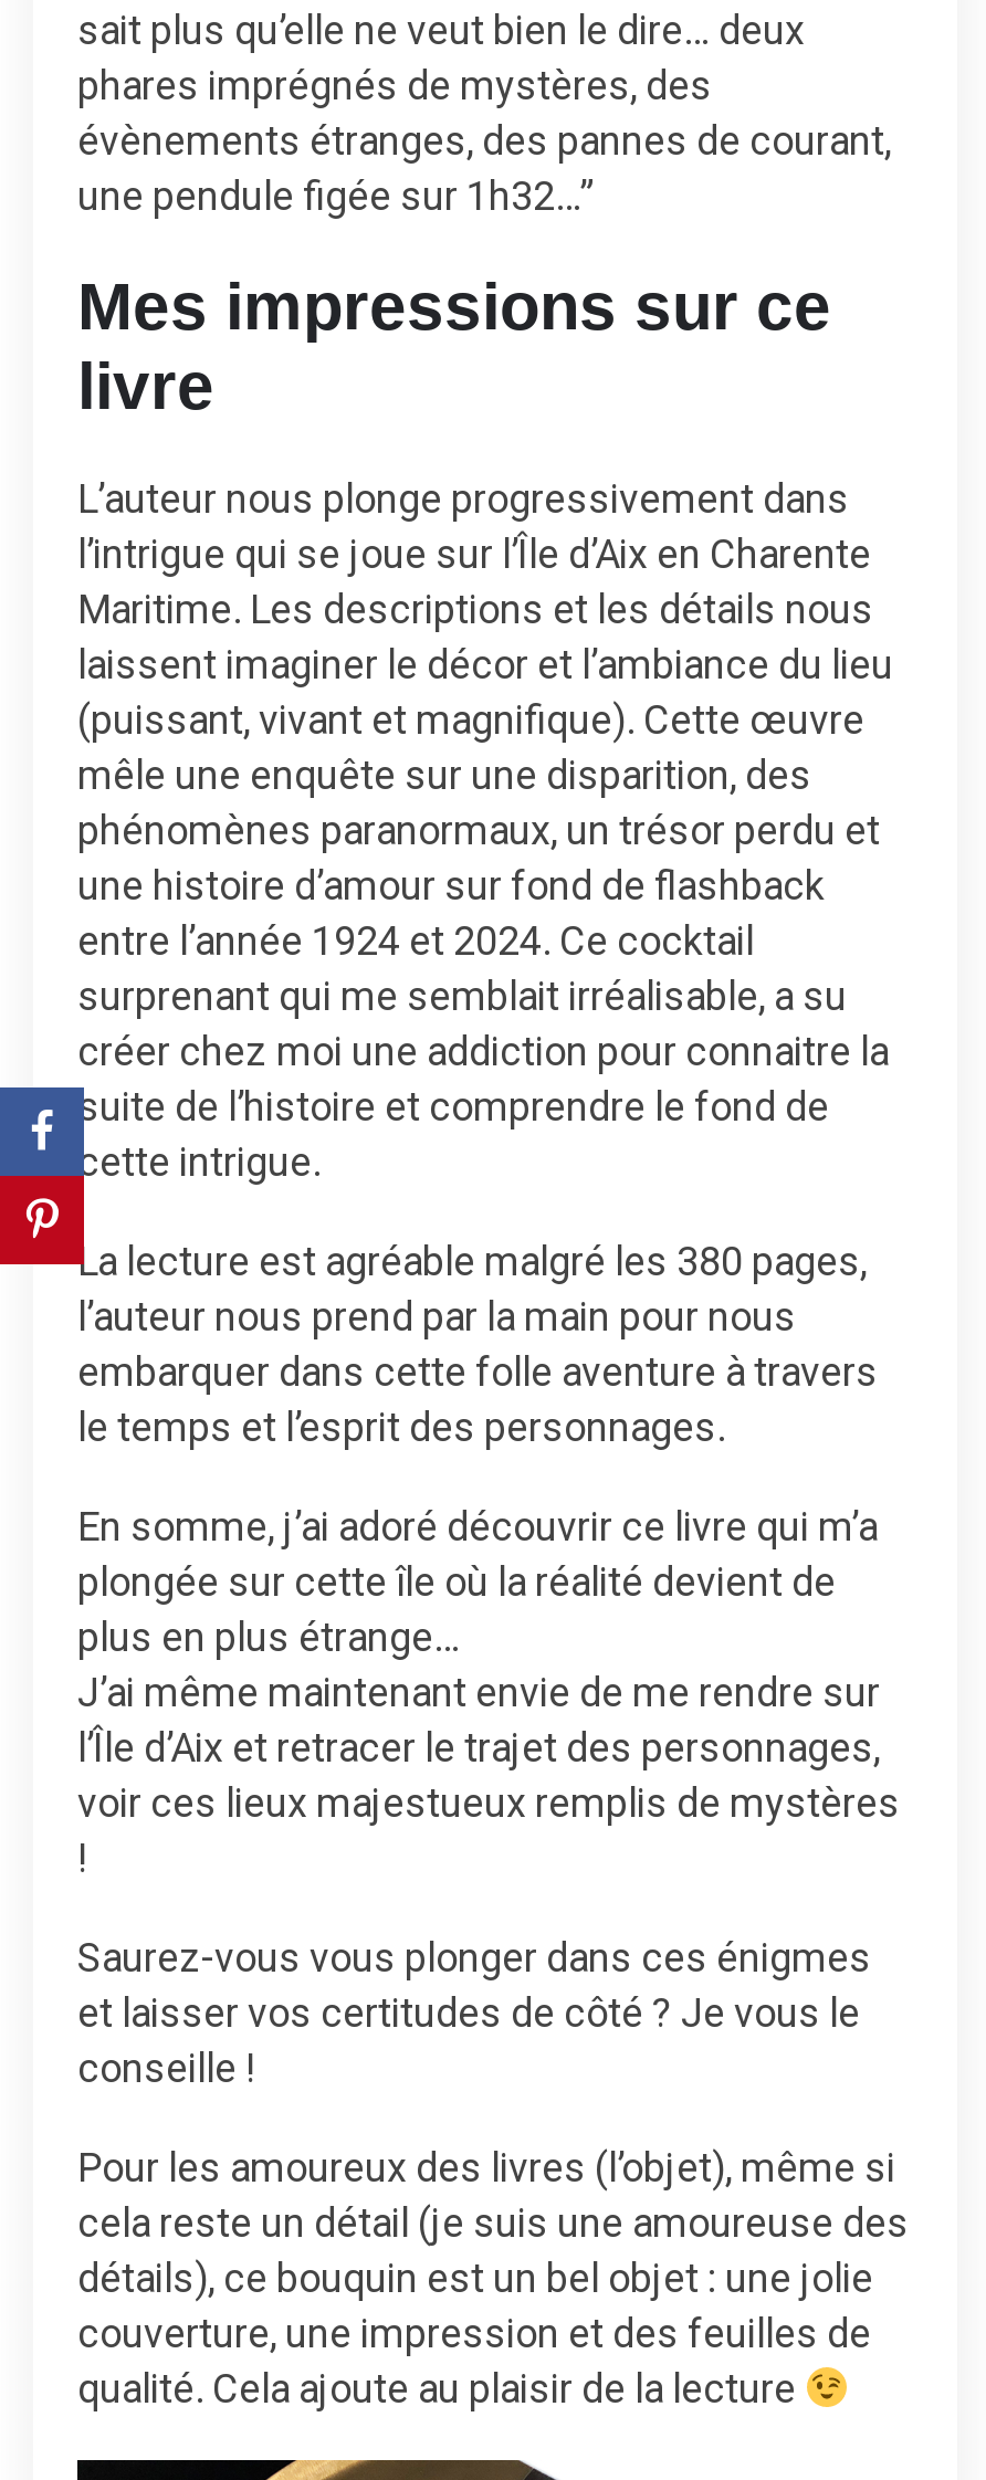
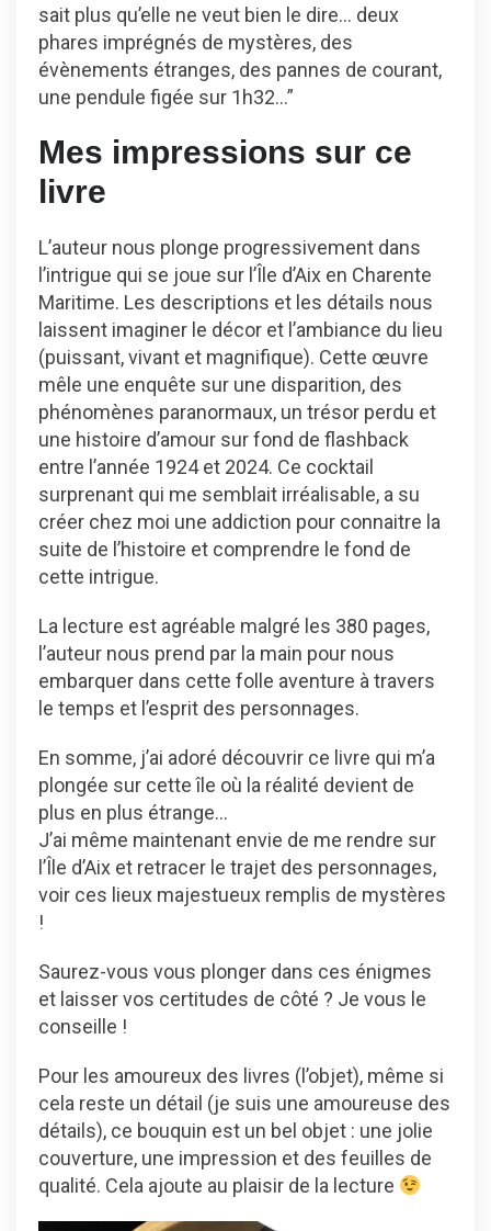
[7,1085,86,1267] [image] -> none

